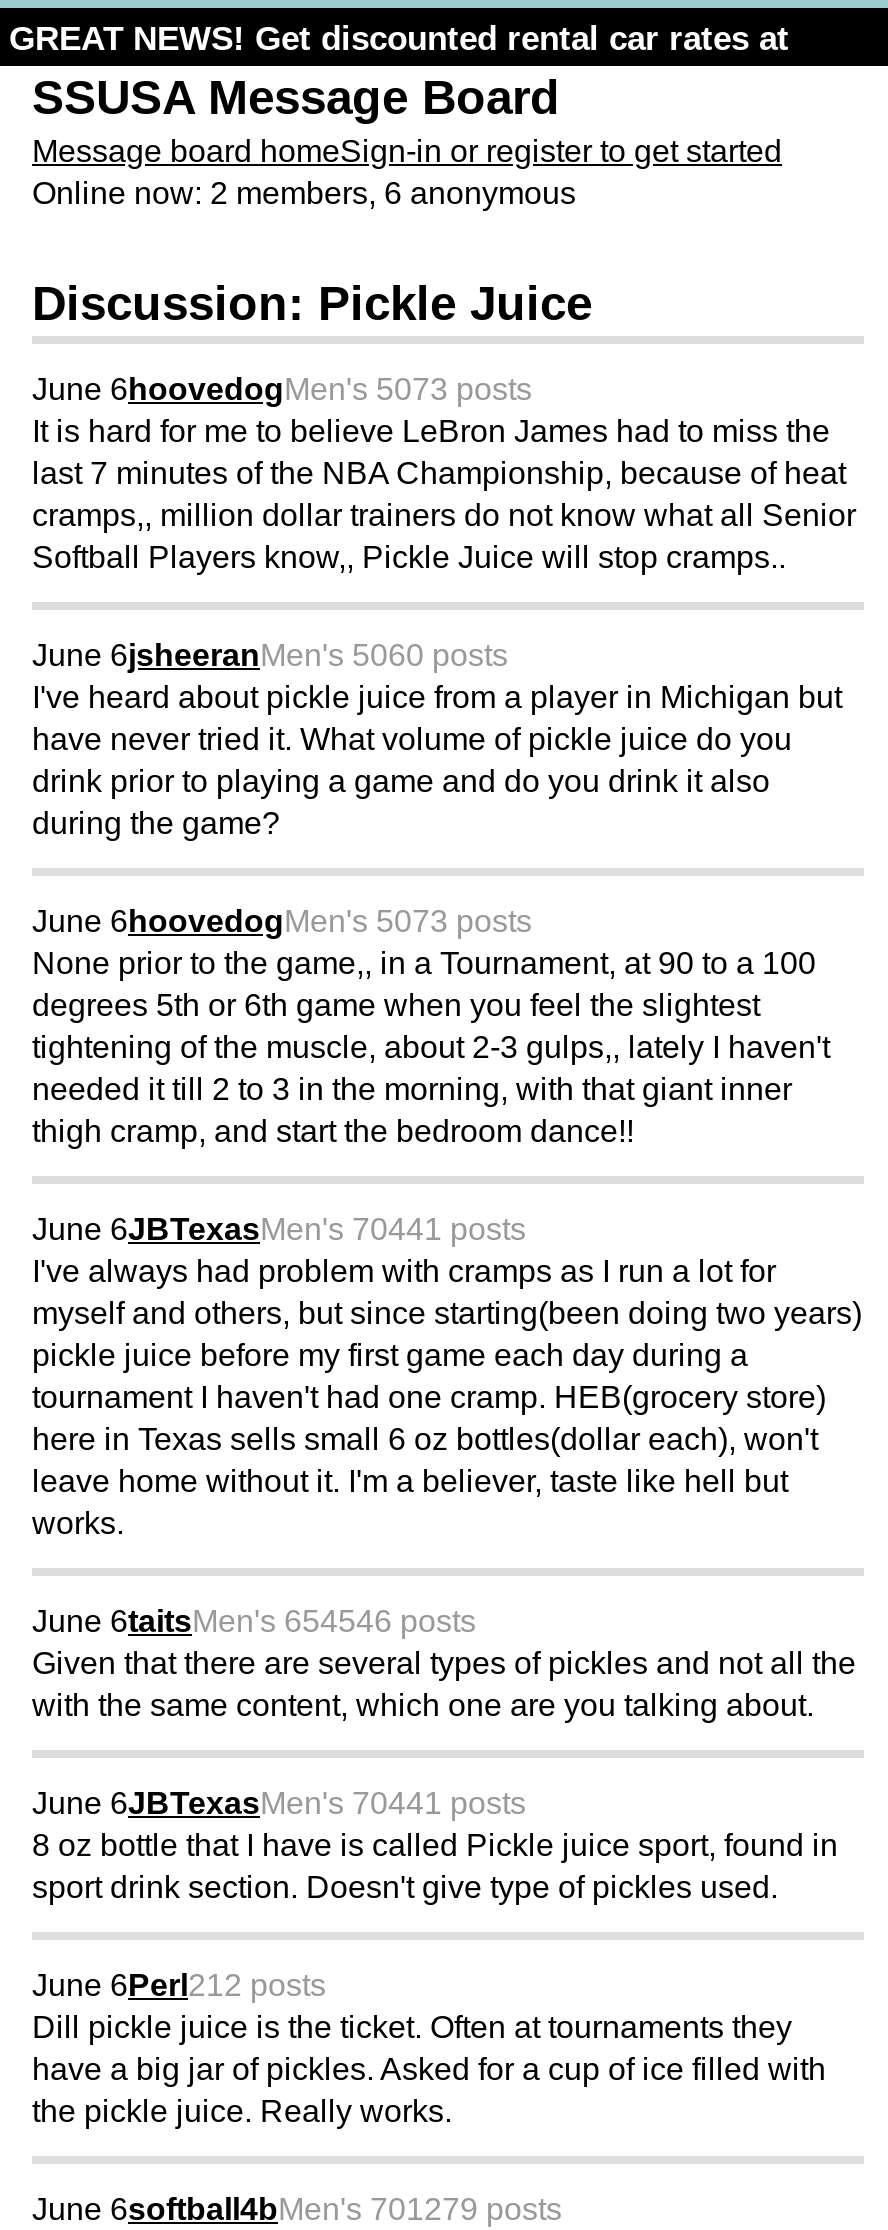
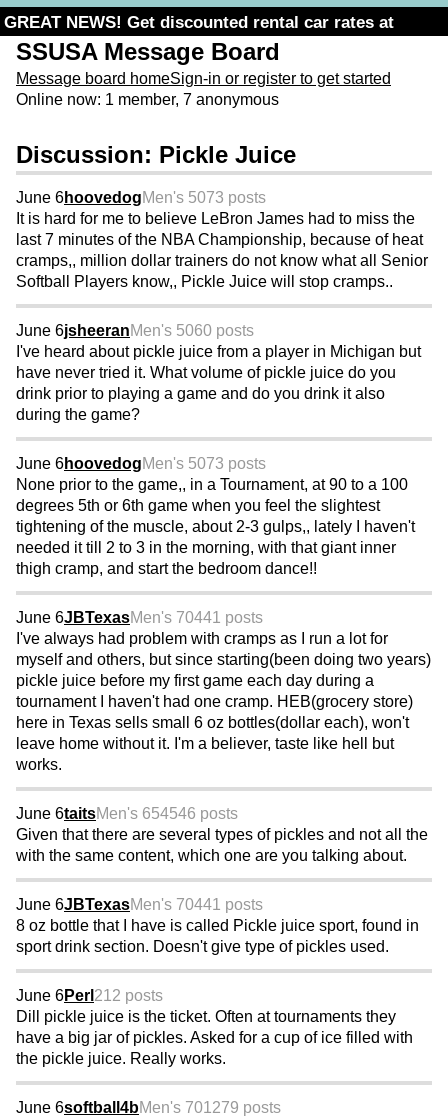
[32,176,576,210] Online now: 2 members, 6 anonymous -> [16,91,279,108] Online now: 1 member, 7 anonymous

